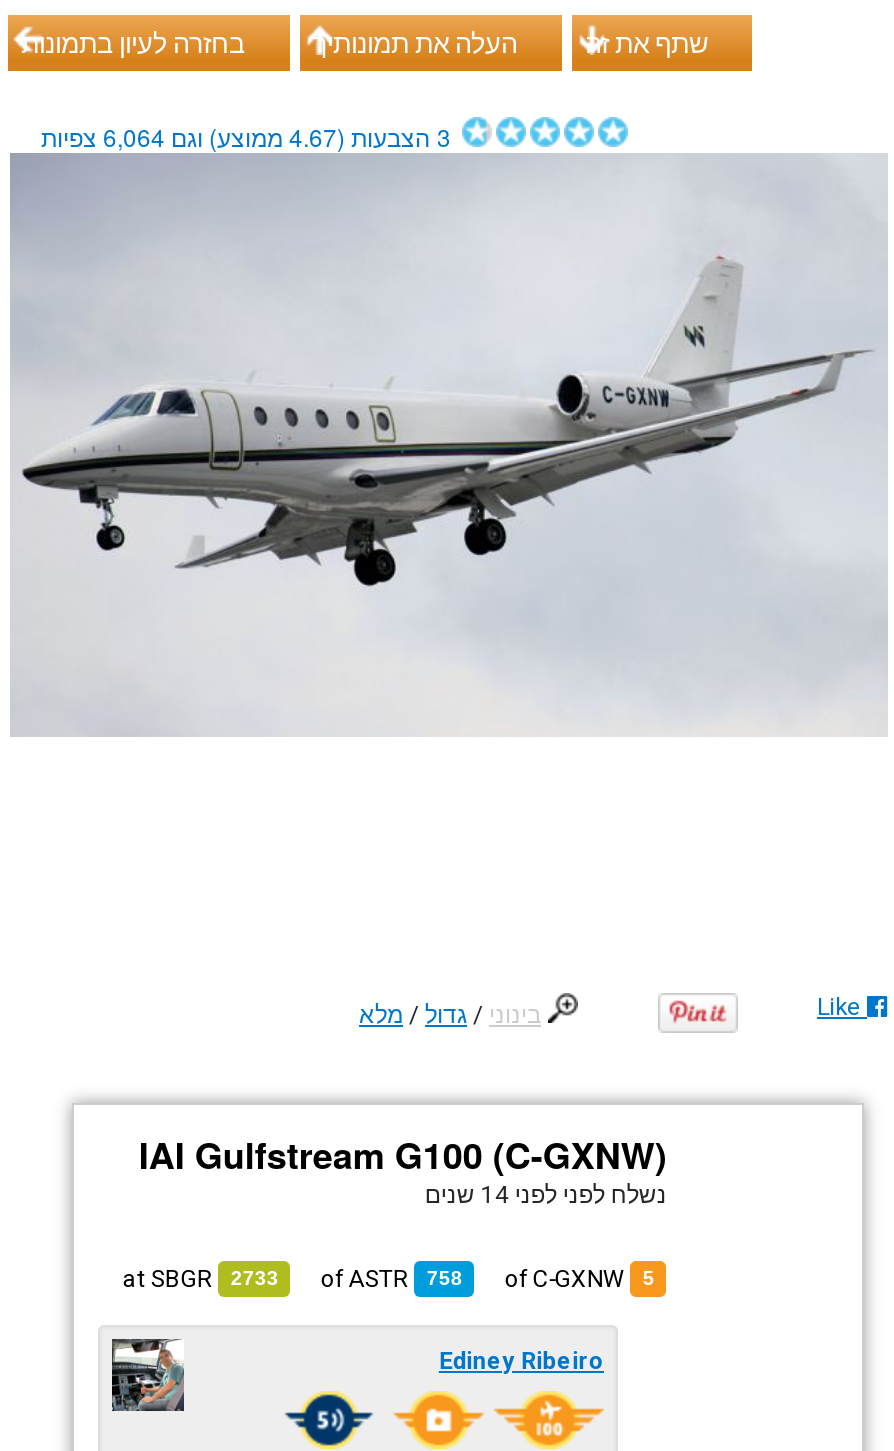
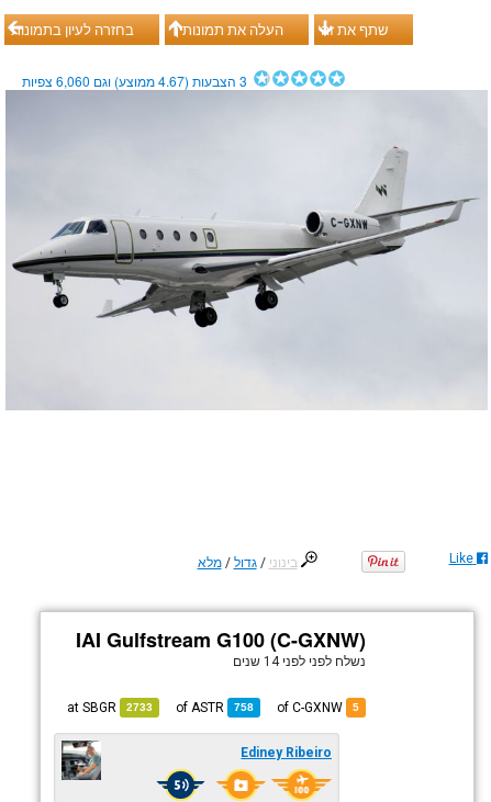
[29,119,451,153] 3 הצבעות (4.67 ממוצע) וגם 6,064 צפיות -> [16,71,248,90] 3 הצבעות (4.67 ממוצע) וגם 6,060 צפיות

